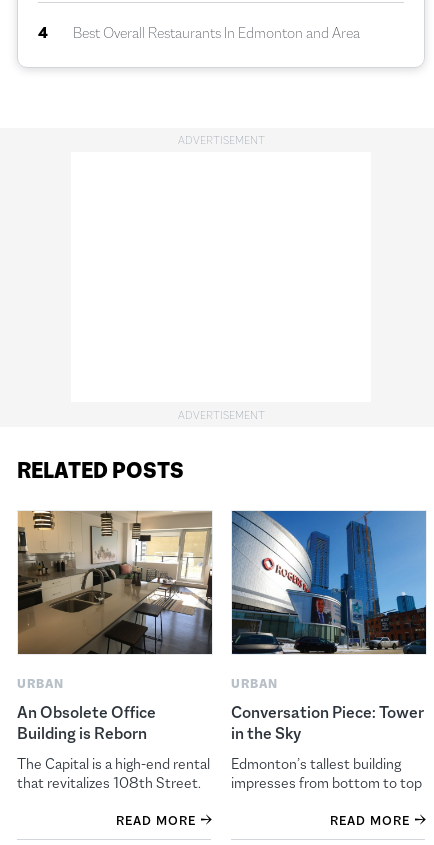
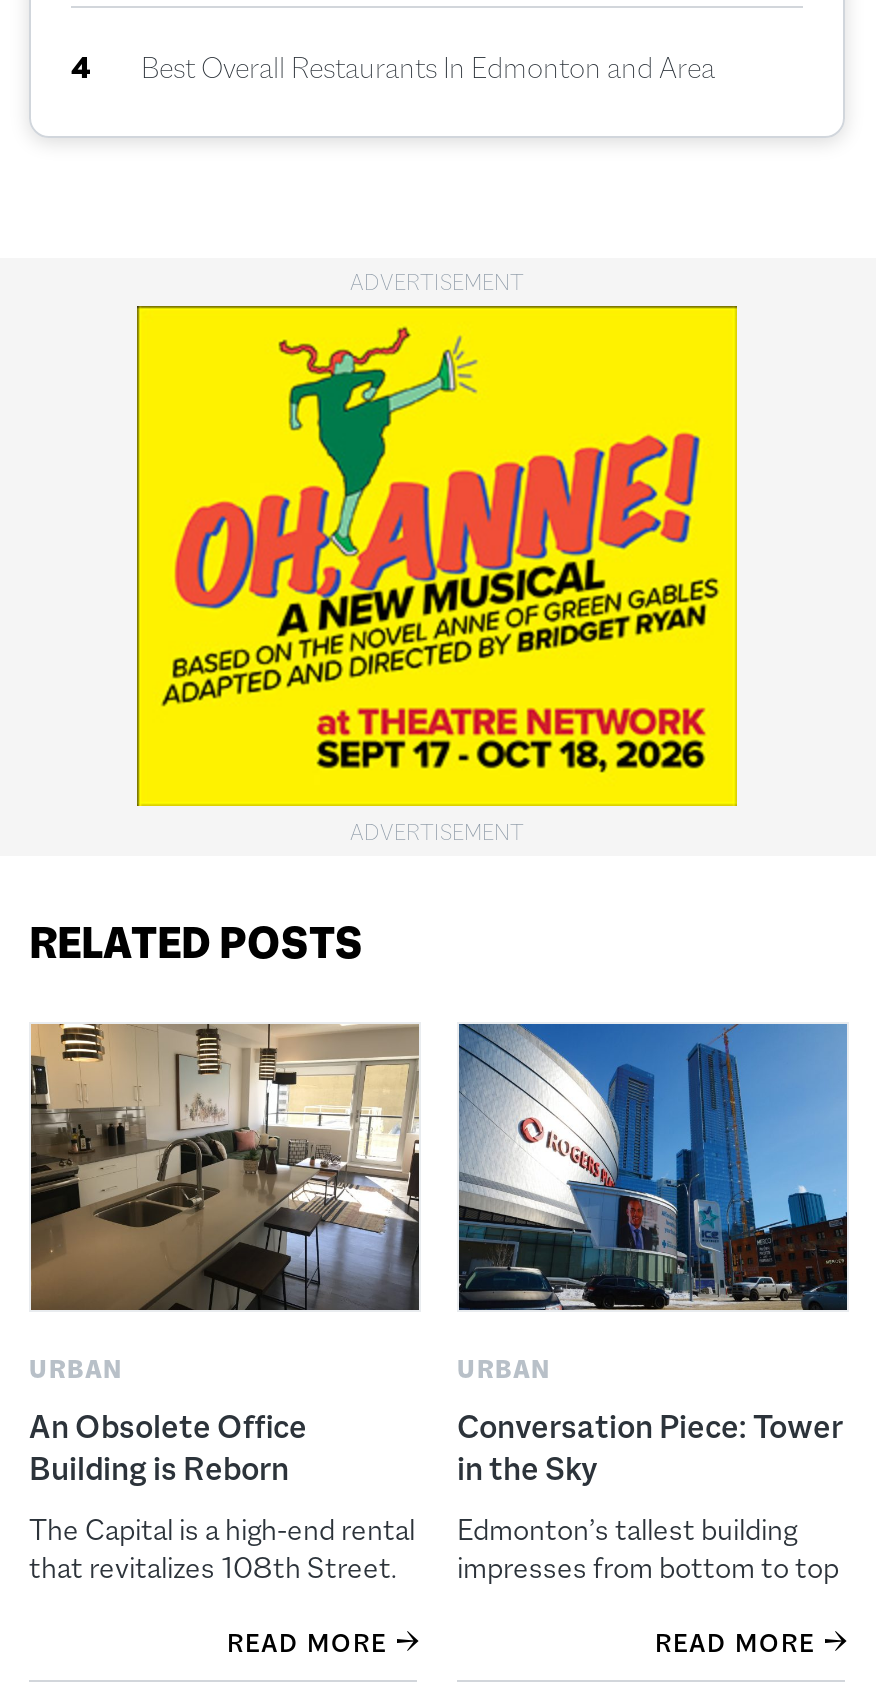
none -> [135,304,739,808] [image]

